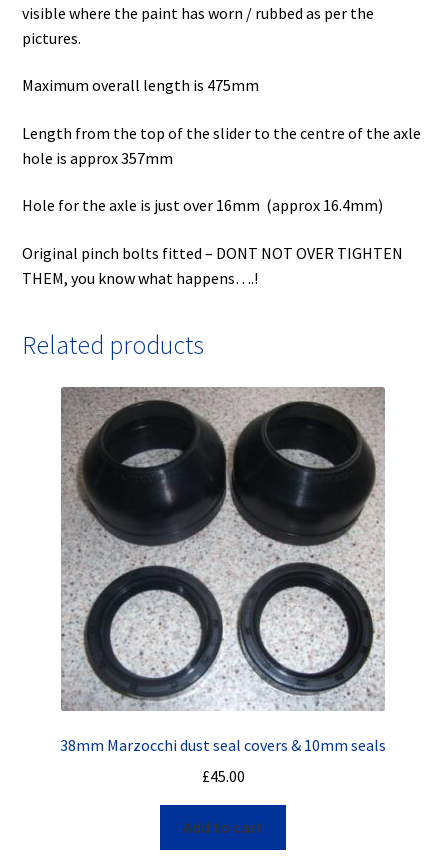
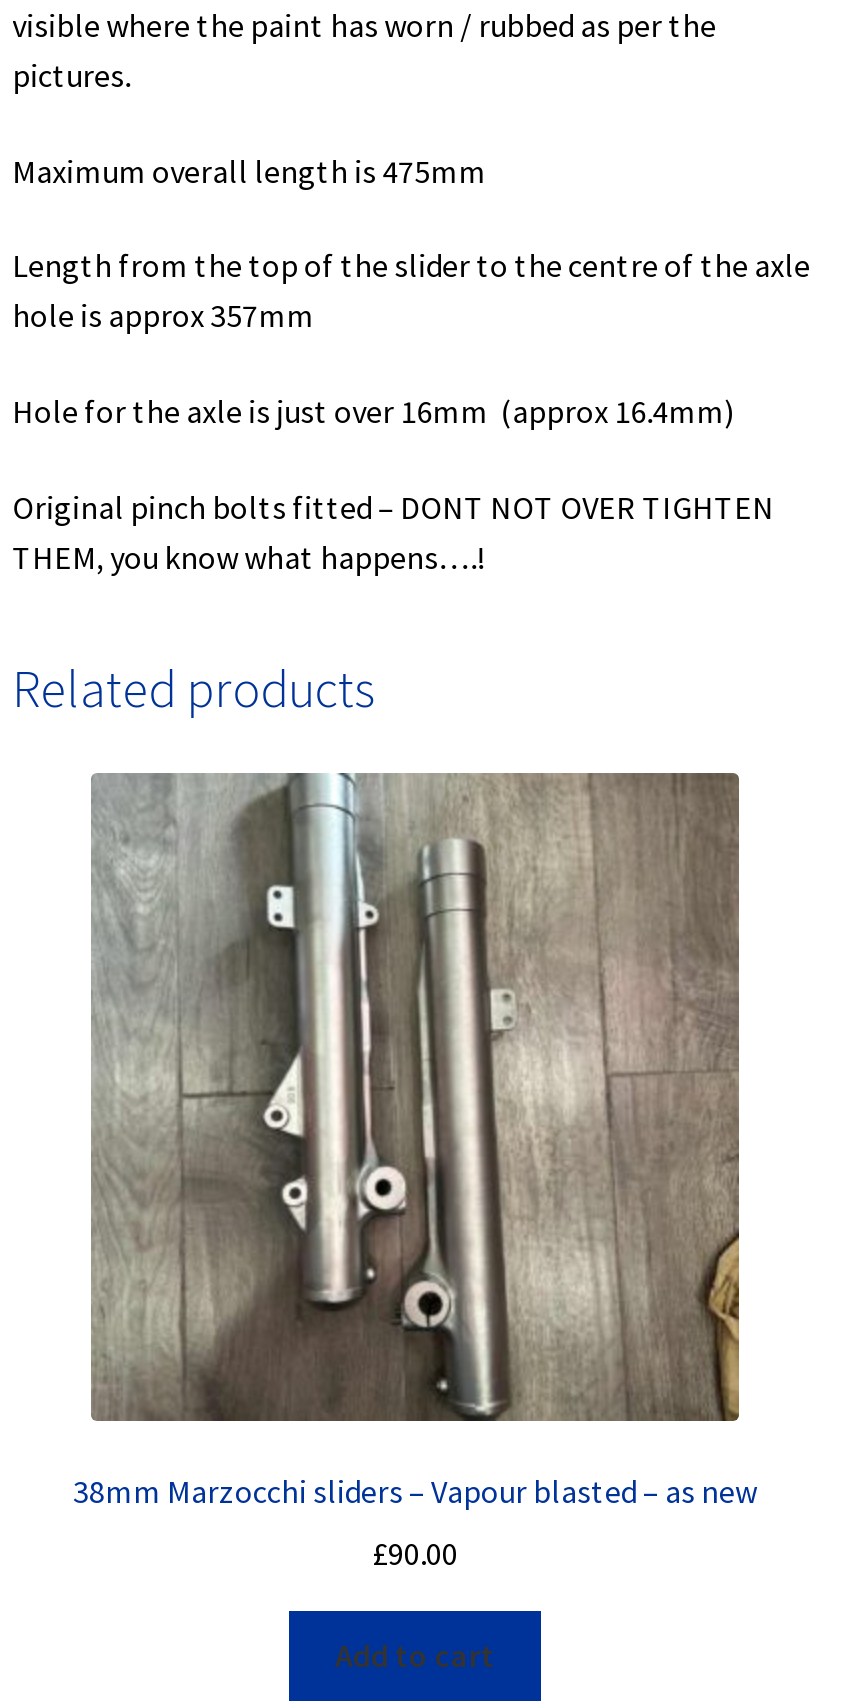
[60,387,386,755] [image] | 38mm Marzocchi dust seal covers & 10mm seals -> [73,774,757,1511] [image] | 38mm Marzocchi sliders – Vapour blasted – as new
[201,766,244,786] £45.00 -> [372,1532,458,1572] £90.00

